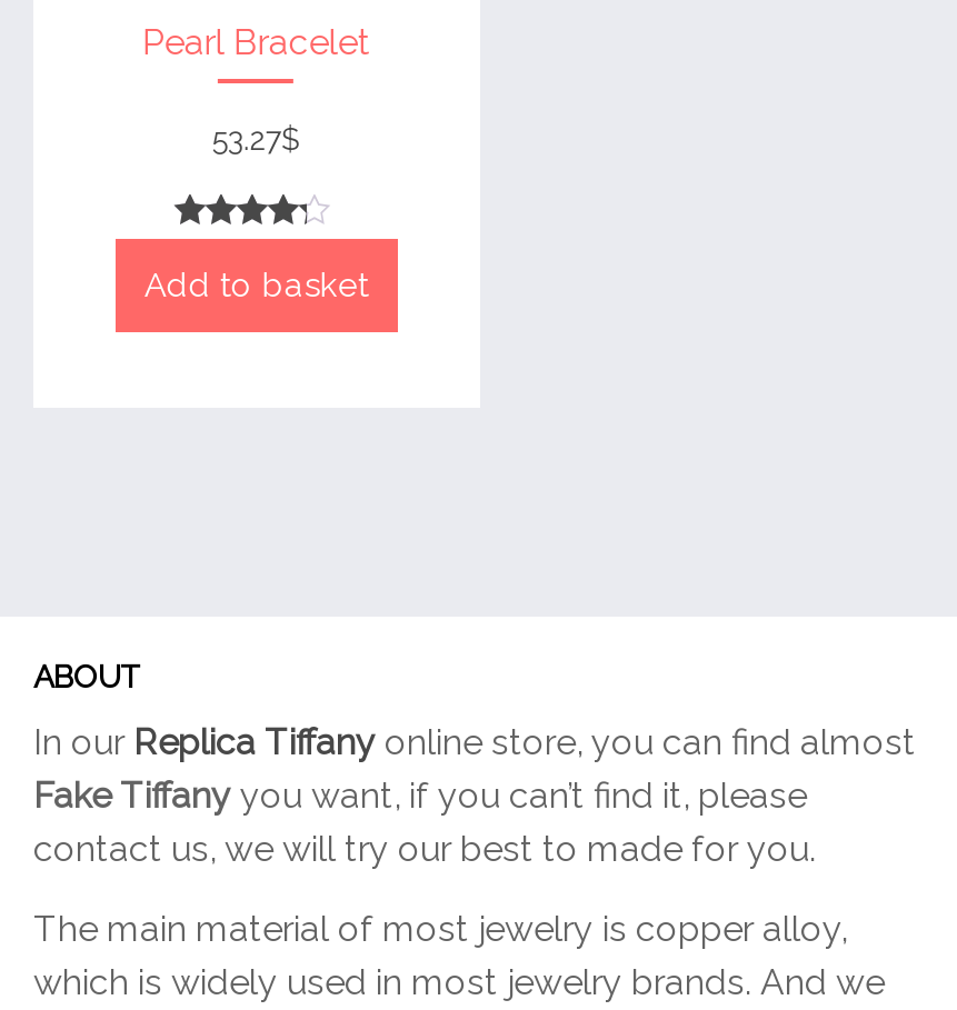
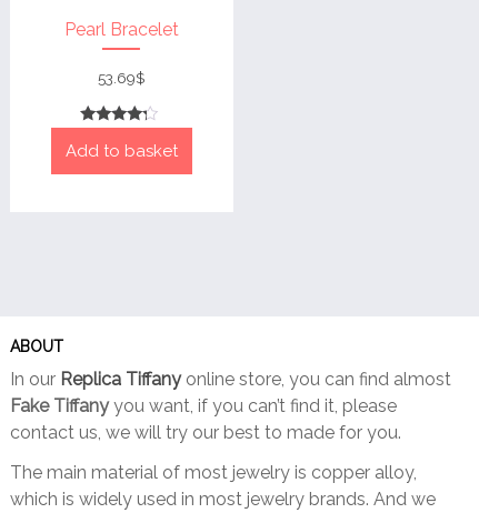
[212,121,301,157] 53.27$ -> [98,69,145,87] 53.69$

